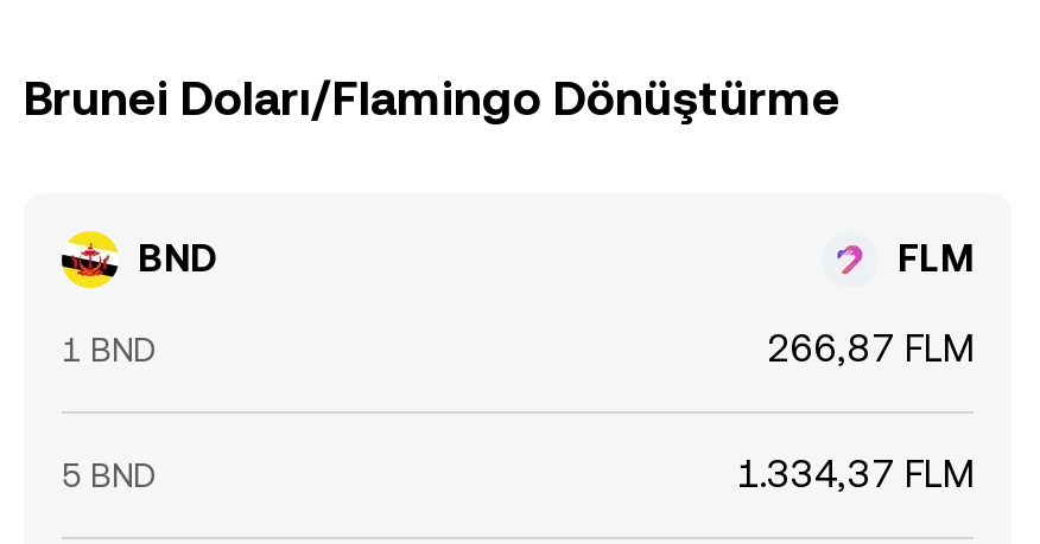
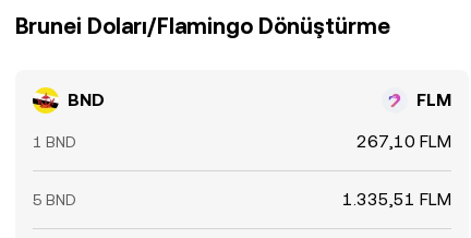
[767,326,974,371] 266,87 FLM -> [357,131,451,152] 267,10 FLM
[736,452,974,497] 1.334,37 FLM -> [342,189,451,210] 1.335,51 FLM

